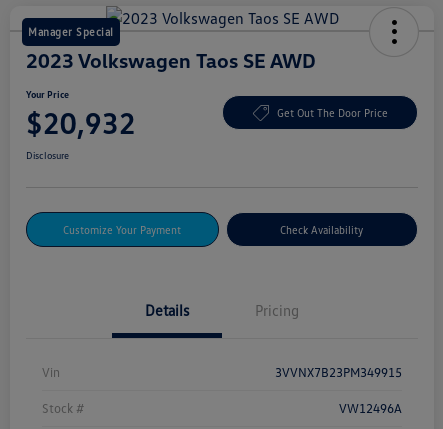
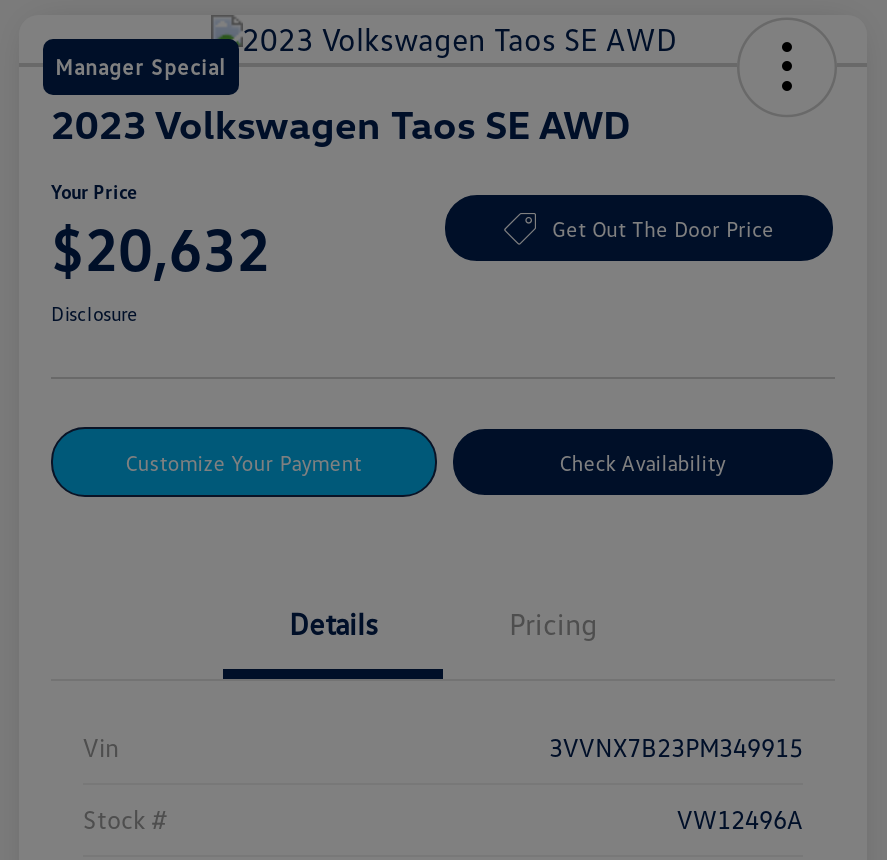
[26,104,136,141] $20,932 -> [51,211,271,285] $20,632

